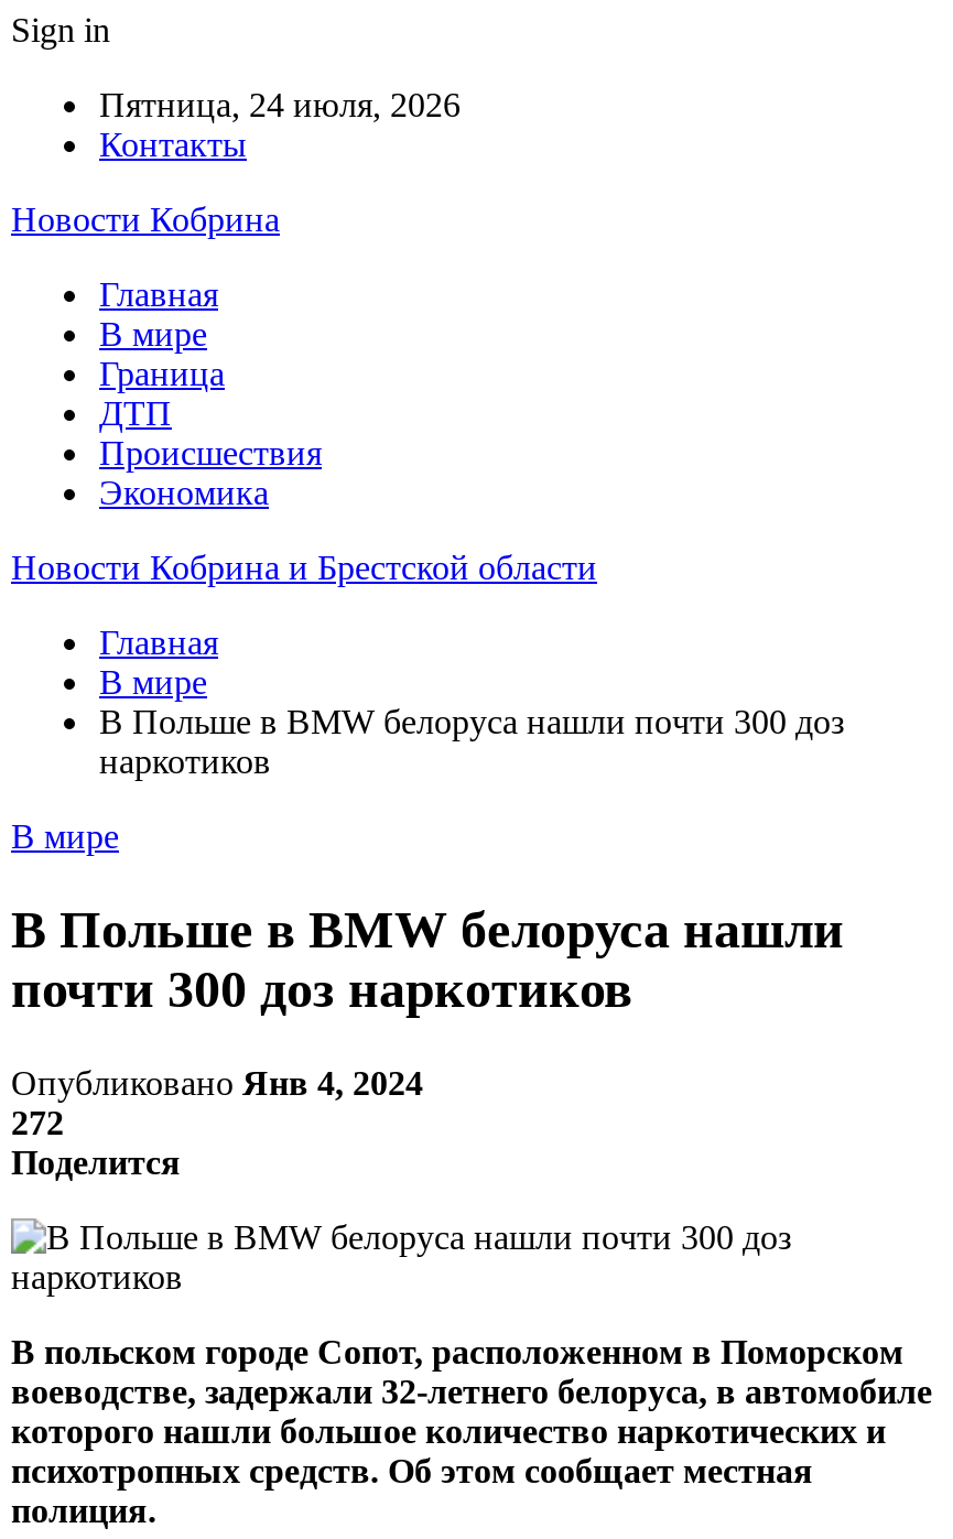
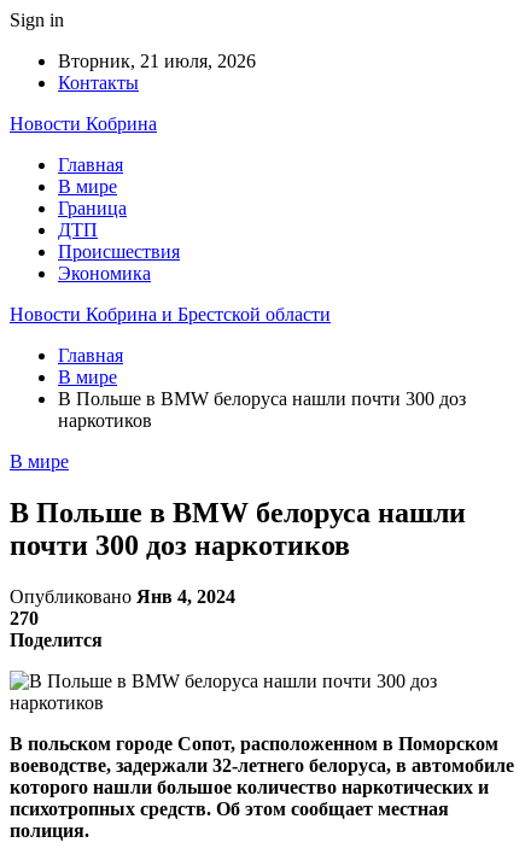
[99,86,461,123] Пятница, 24 июля, 2026 -> [58,51,256,71] Вторник, 21 июля, 2026
[11,1103,64,1141] 272 -> [10,608,39,628] 270

